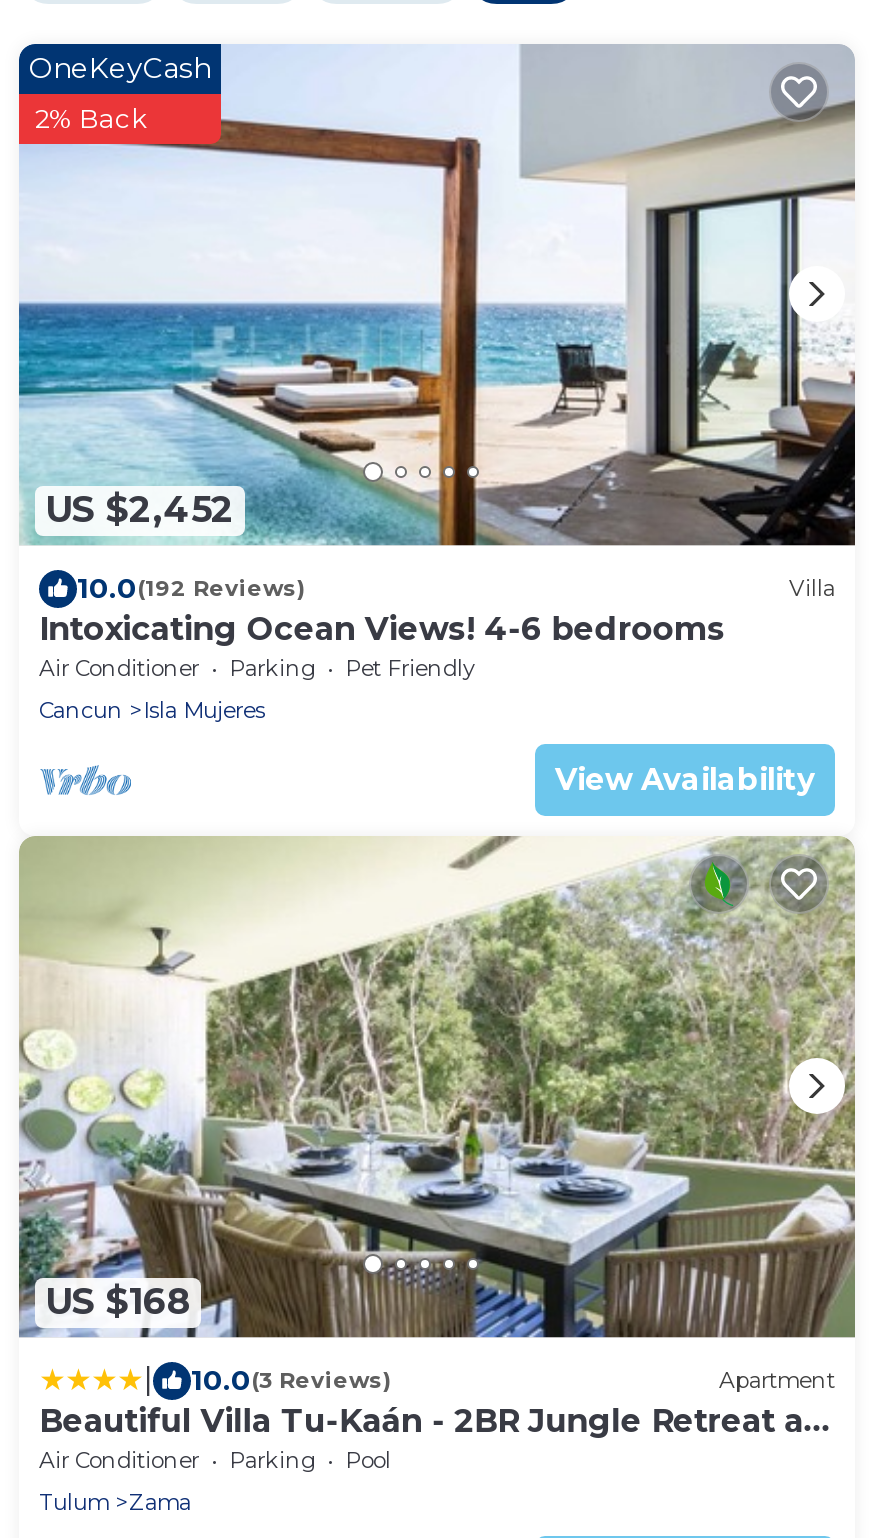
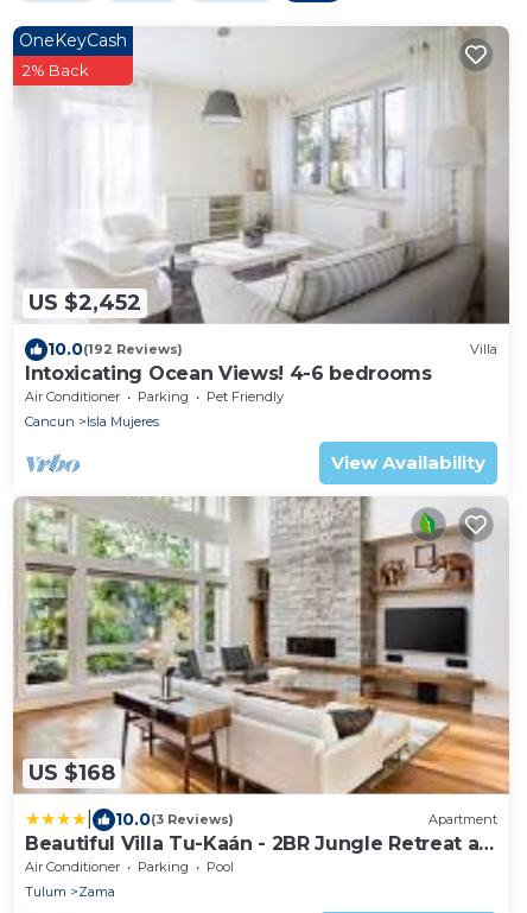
[17,46,857,546] [image] -> [13,26,510,324] [image]
[17,836,857,1340] [image] -> [12,495,510,794] [image]

